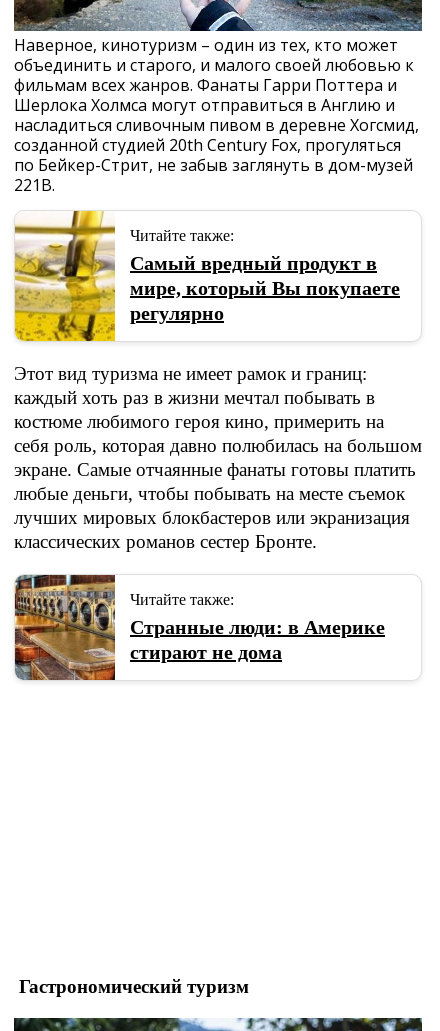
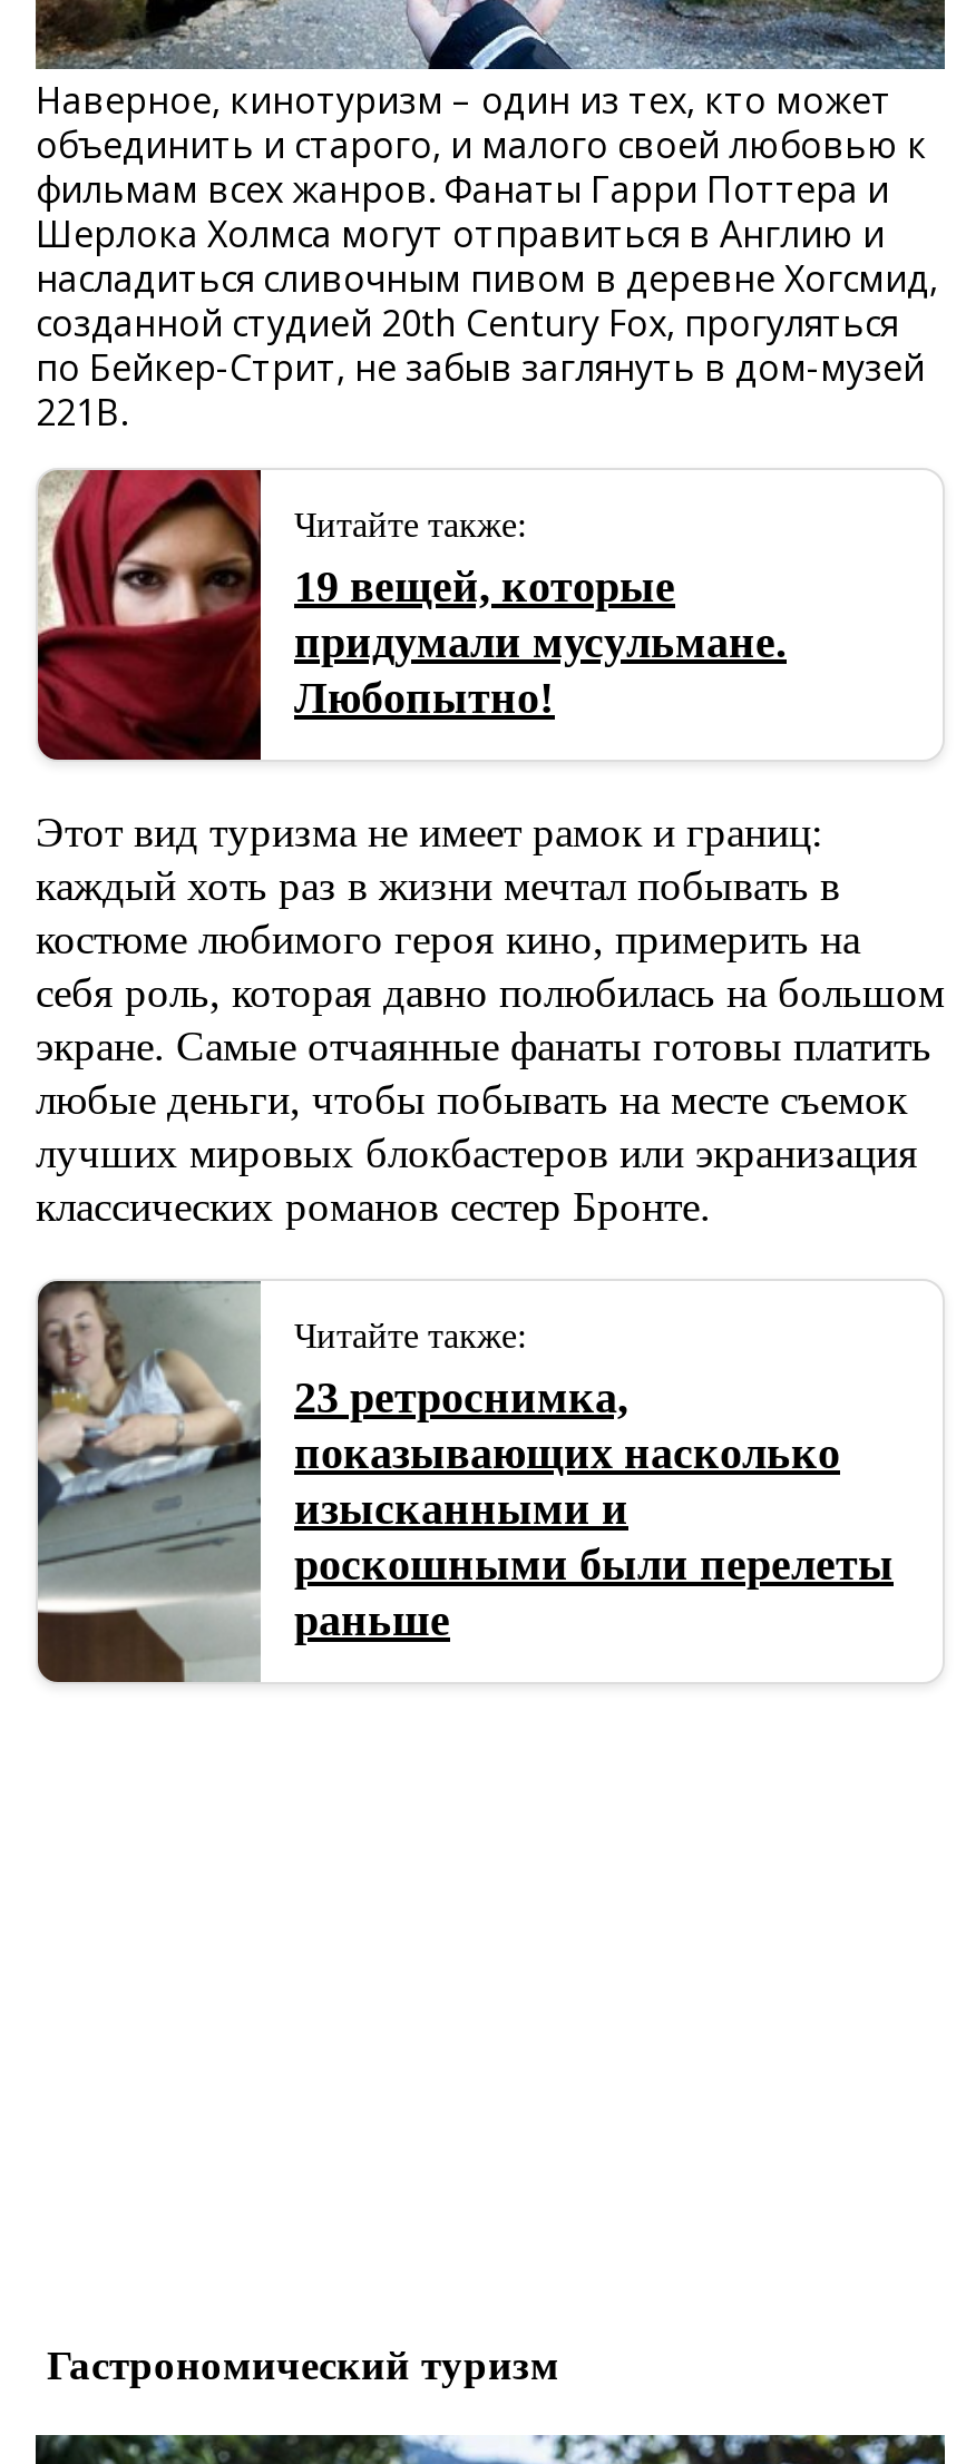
[14,210,400,342] [image] | Самый вредный продукт в | мире, который Вы покупаете | регулярно -> [36,468,787,762] [image] | 19 вещей, которые | придумали мусульмане. | Любопытно!
[14,574,385,681] [image] | Странные люди: в Америке | стирают не дома -> [36,1279,894,1682] [image] | 23 ретроснимка, | показывающих насколько | изысканными и | роскошными были перелеты | раньше

